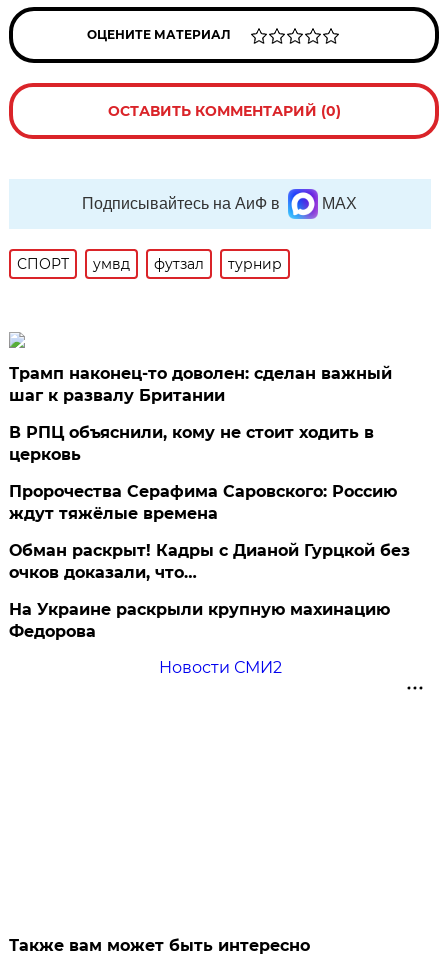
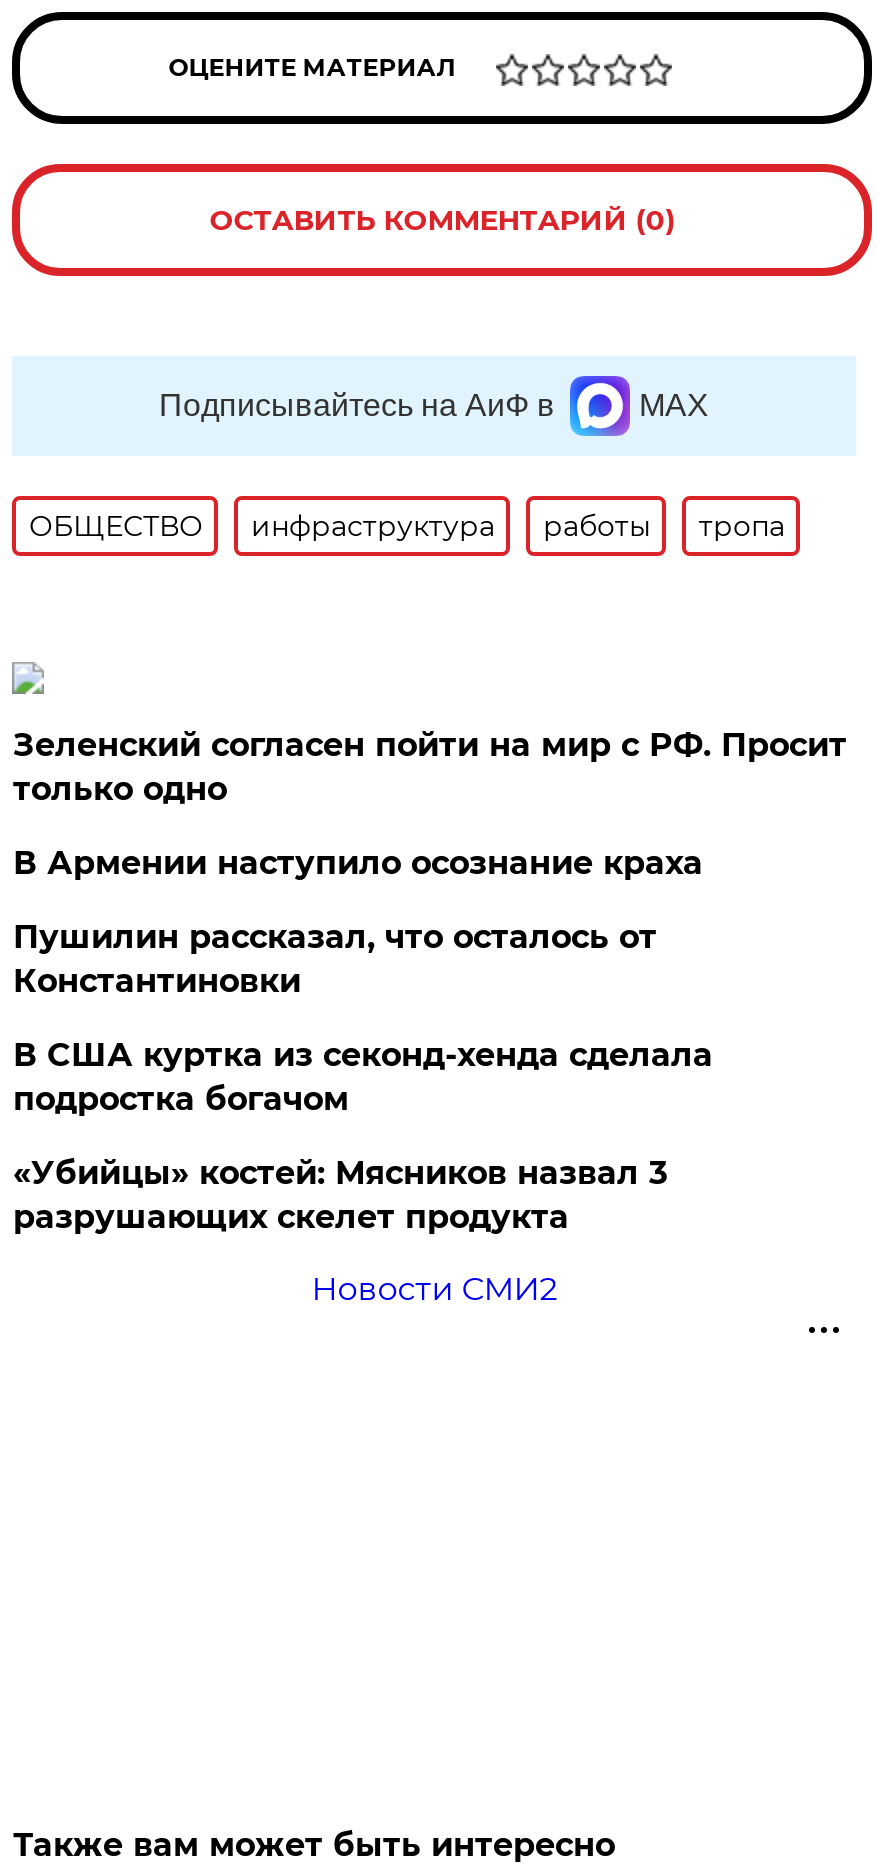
[17,255,282,273] СПОРТ | умвд | футзал | турнир -> [29,508,785,544] ОБЩЕСТВО | инфраструктура | работы | тропа
[9,364,392,405] Трамп наконец-то доволен: сделан важный | шаг к развалу Британии -> [13,726,847,808] Зеленский согласен пойти на мир с РФ. Просит | только одно
[9,423,374,464] В РПЦ объяснили, кому не стоит ходить в | церковь -> [13,844,703,882] В Армении наступило осознание краха
[9,482,397,523] Пророчества Серафима Саровского: Россию | ждут тяжёлые времена -> [13,918,657,1000] Пушилин рассказал, что осталось от | Константиновки
[9,541,410,582] Обман раскрыт! Кадры с Дианой Гурцкой без | очков доказали, что… -> [13,1036,713,1118] В США куртка из секонд-хенда сделала | подростка богачом
[9,600,390,641] На Украине раскрыли крупную махинацию | Федорова -> [13,1154,667,1236] «Убийцы» костей: Мясников назвал 3 | разрушающих скелет продукта

